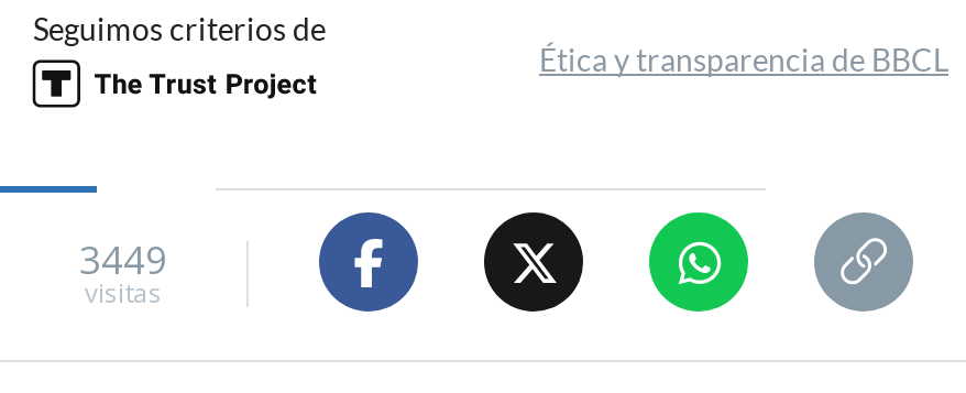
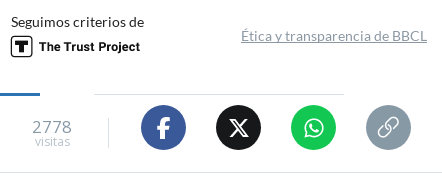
[79,234,167,284] 3449 -> [32,115,72,138] 2778

